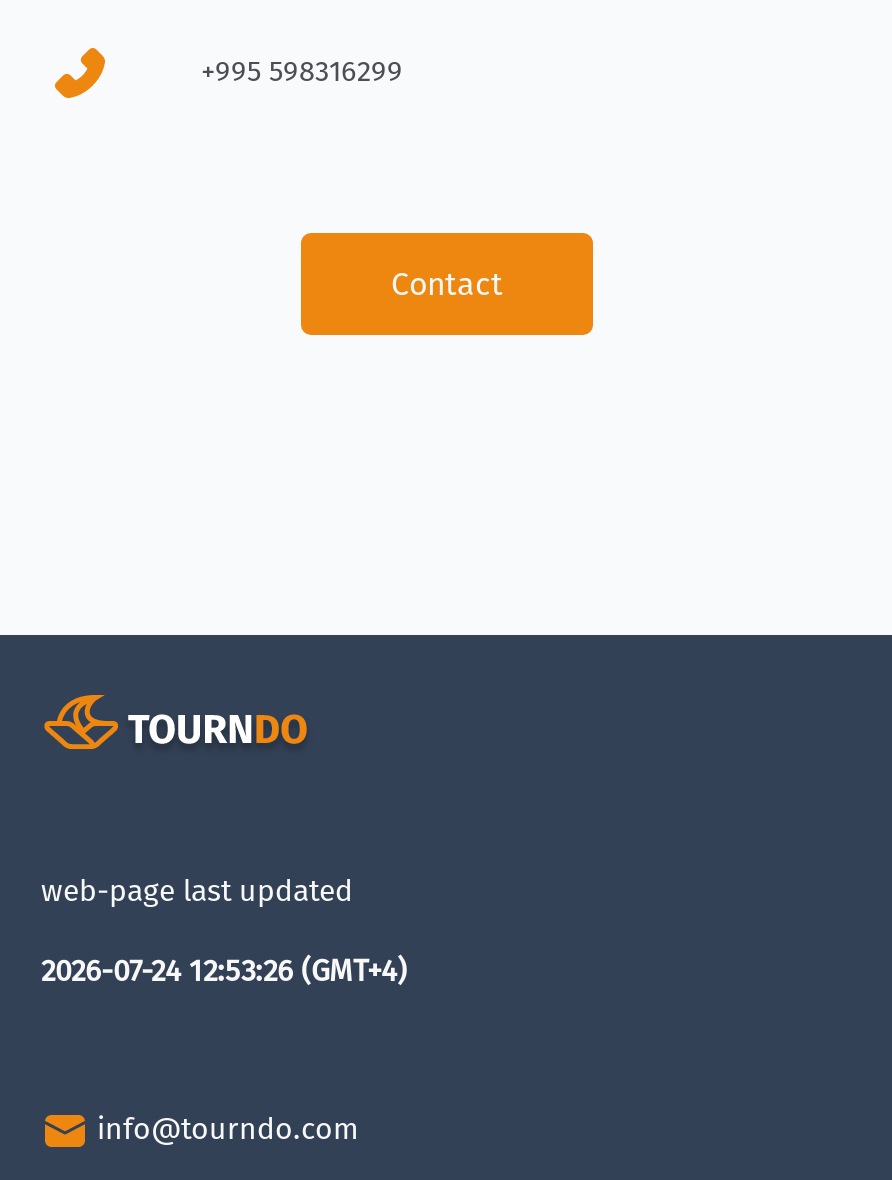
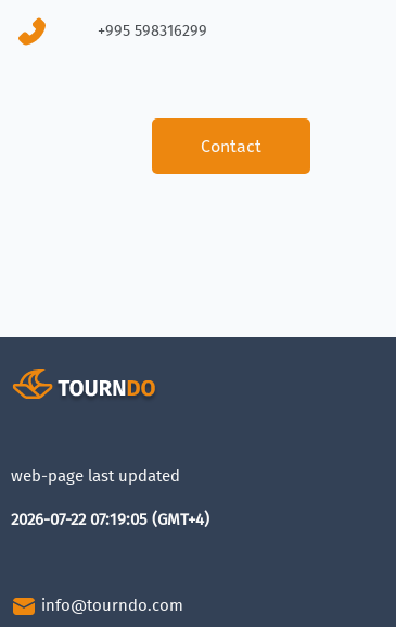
[41,953,407,989] 2026-07-24 12:53:26 (GMT+4) -> [11,510,209,529] 2026-07-22 07:19:05 (GMT+4)

